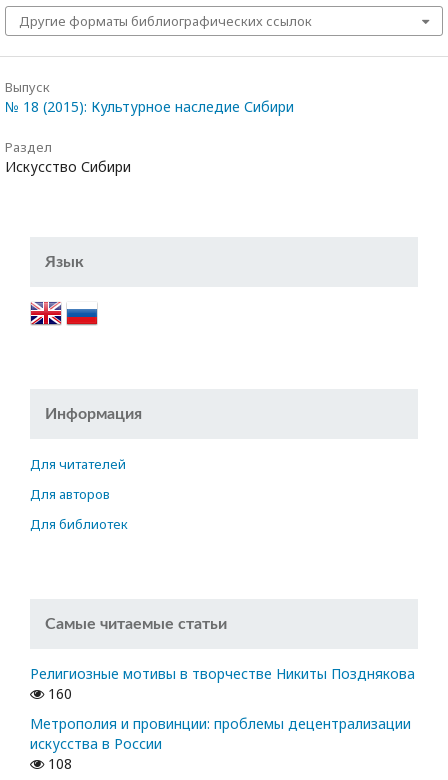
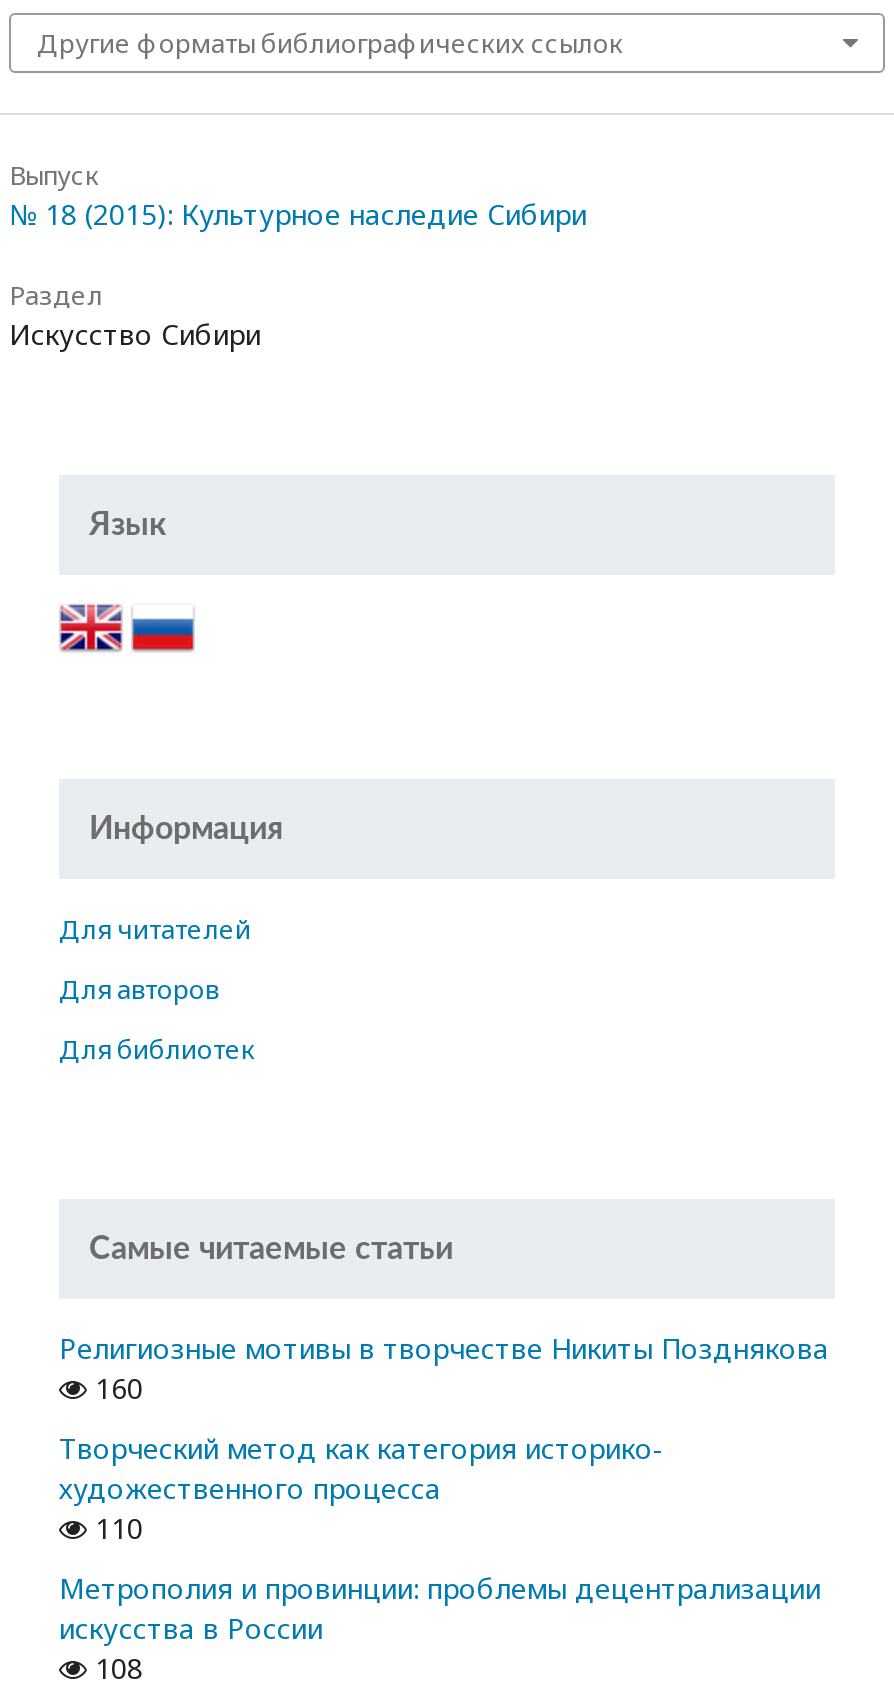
none -> [59,1429,663,1547] Творческий метод как категория историко- | художественного процесса | 110

